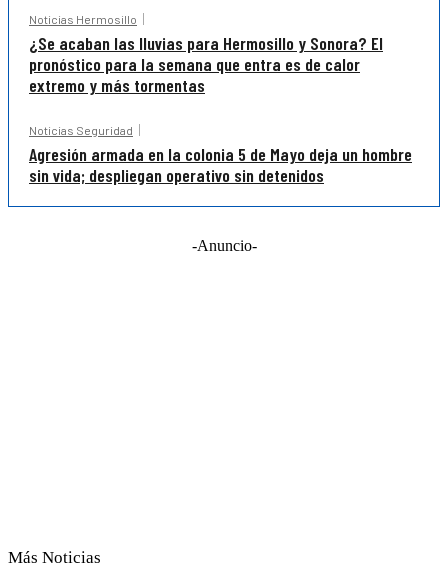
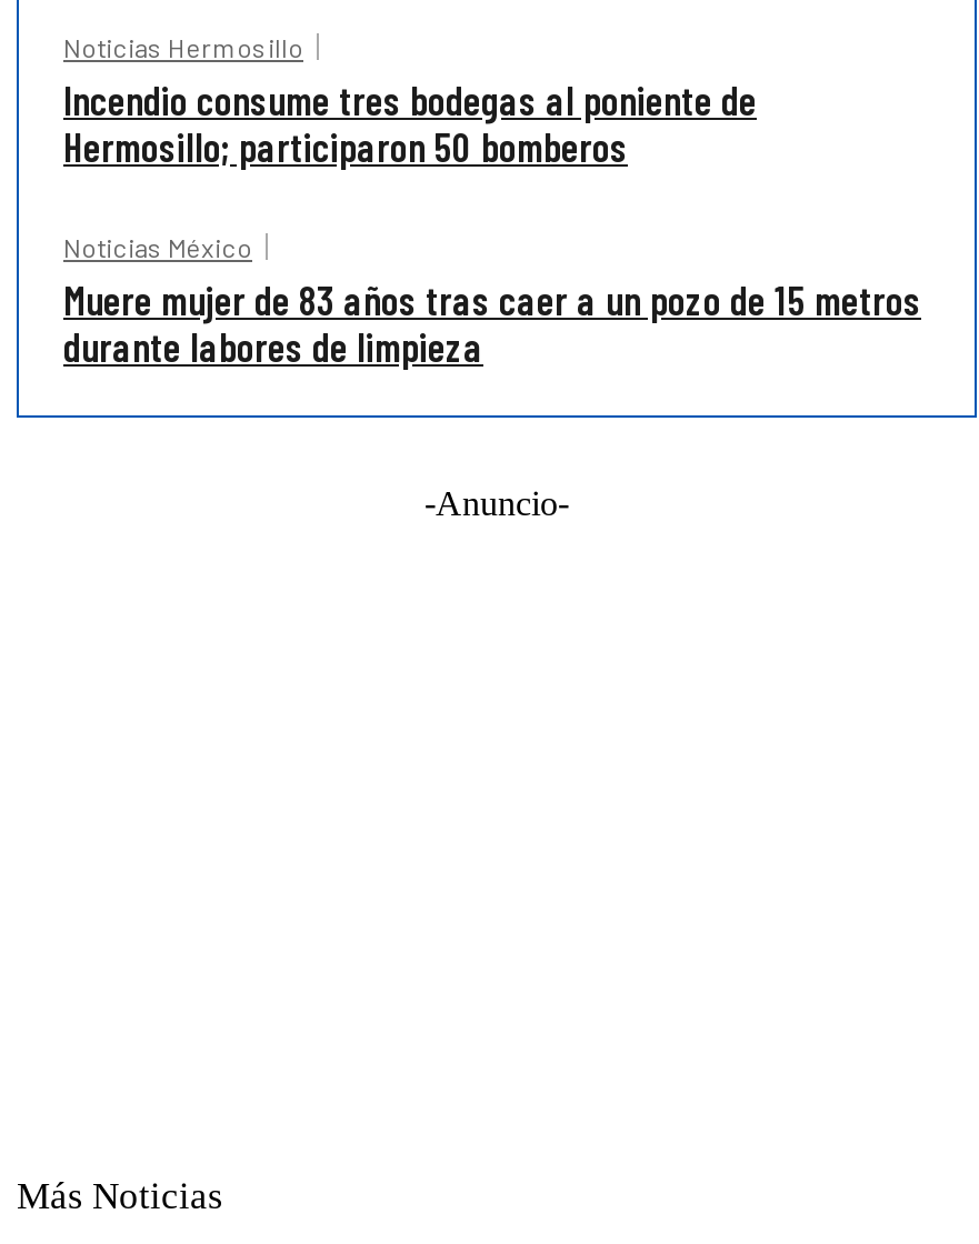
[29,32,383,96] ¿Se acaban las lluvias para Hermosillo y Sonora? El | pronóstico para la semana que entra es de calor | extremo y más tormentas -> [63,76,757,171] Incendio consume tres bodegas al poniente de | Hermosillo; participaron 50 bomberos
[29,123,412,186] Noticias Seguridad | Agresión armada en la colonia 5 de Mayo deja un hombre | sin vida; despliegan operativo sin detenidos -> [63,231,921,371] Noticias México | Muere mujer de 83 años tras caer a un pozo de 15 metros | durante labores de limpieza

